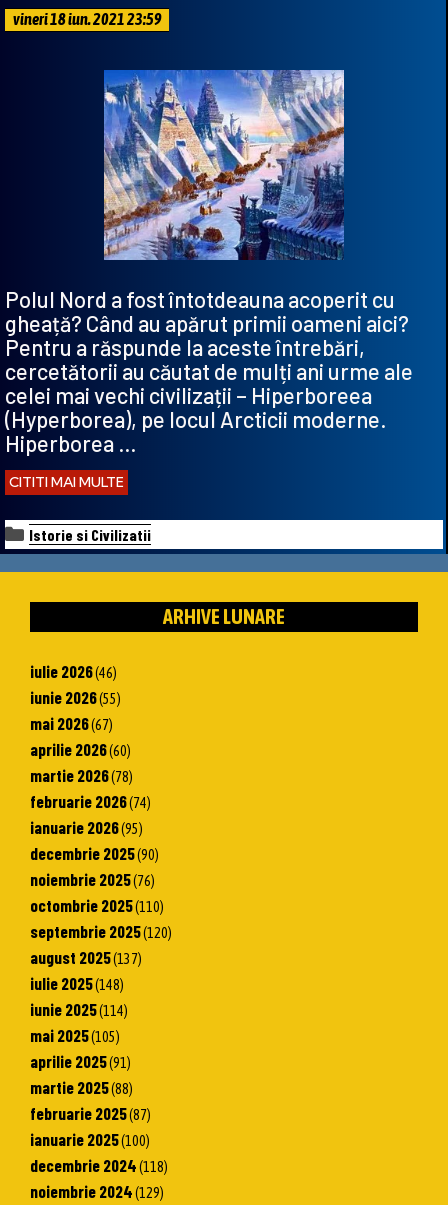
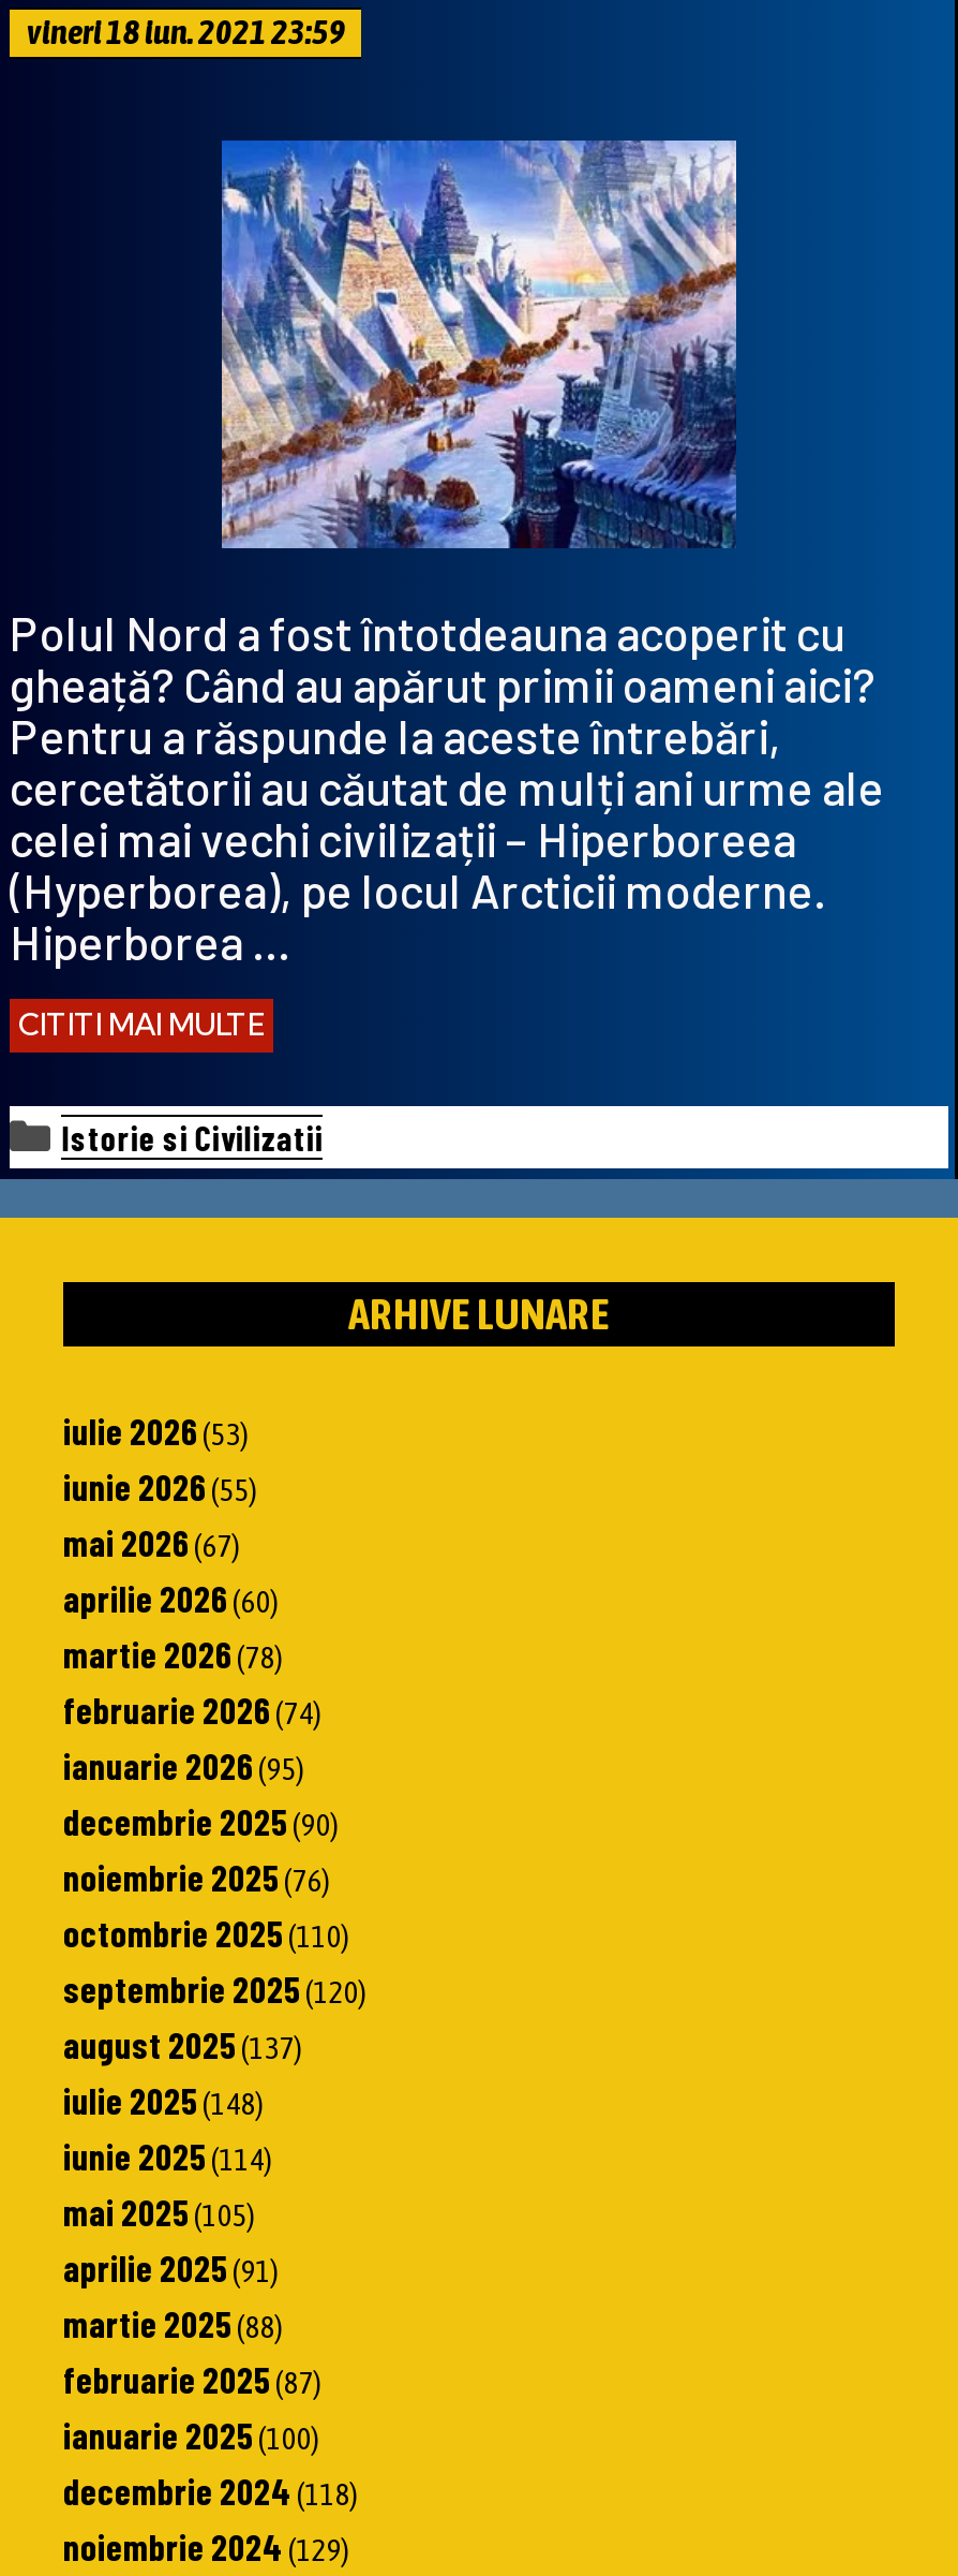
[30,661,117,681] iulie 2026 (46) -> [63,1408,250,1451] iulie 2026 (53)

